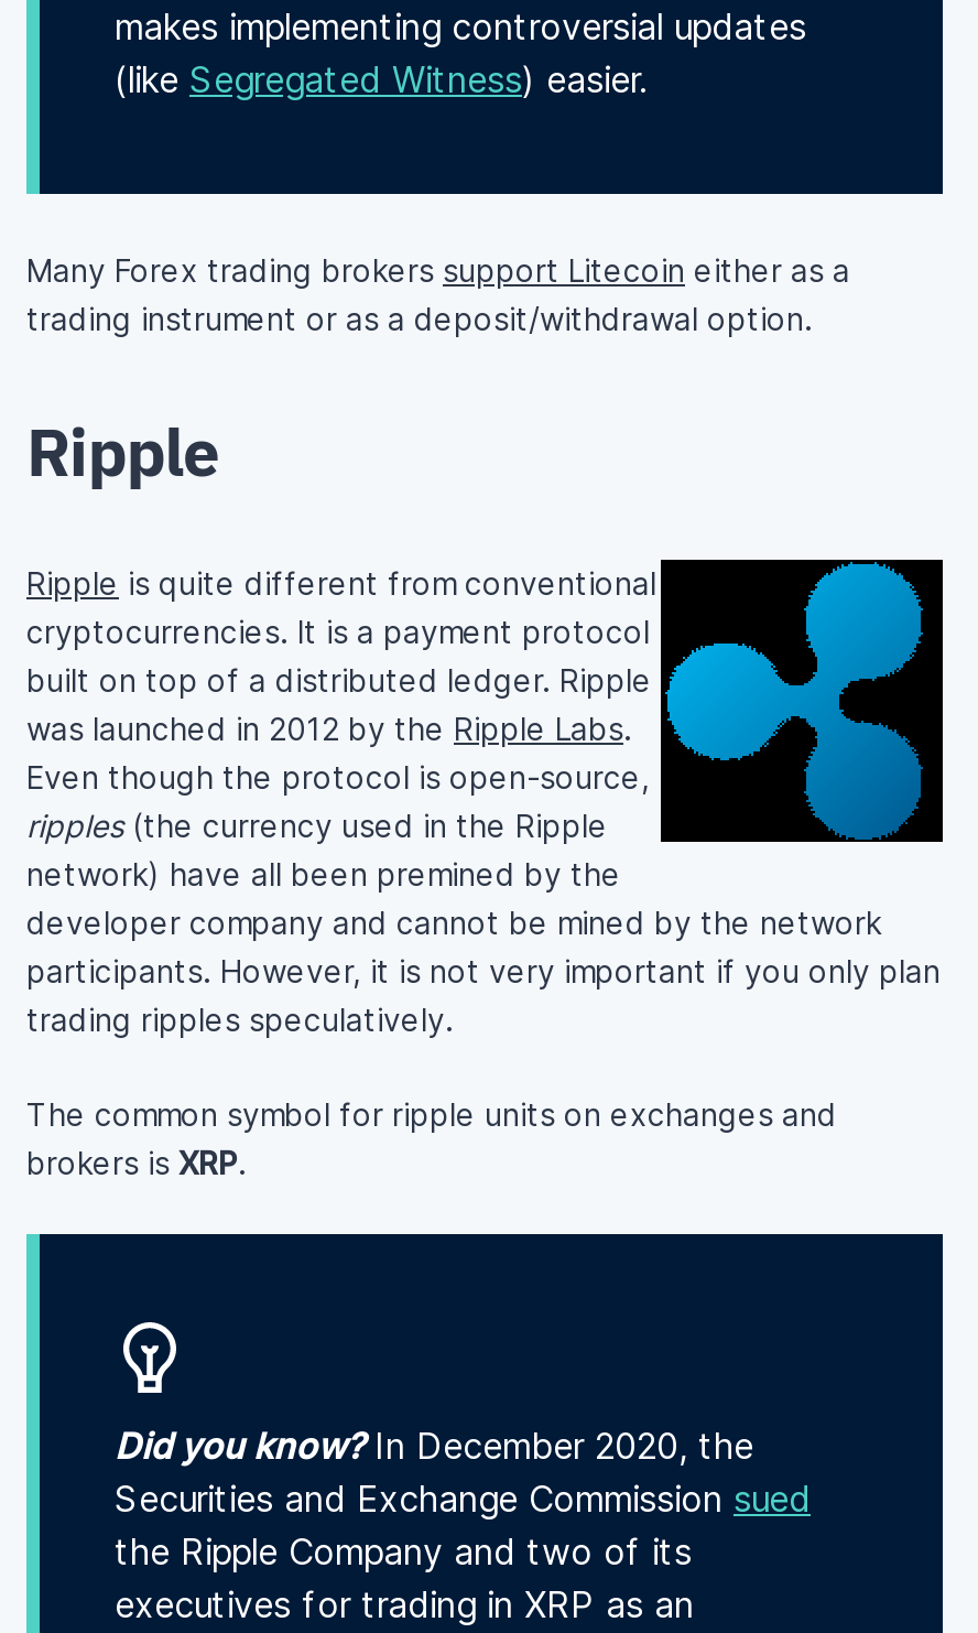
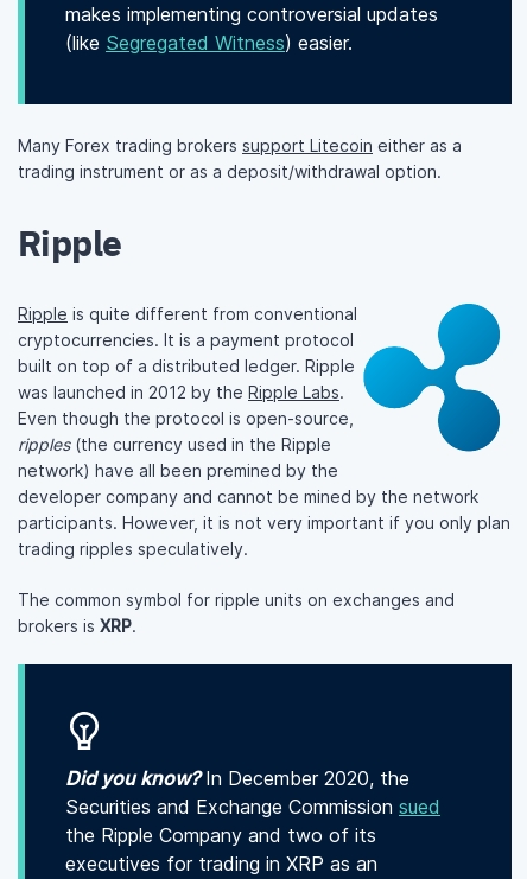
[659,558,945,844] [image] -> [360,301,512,453] [image]

